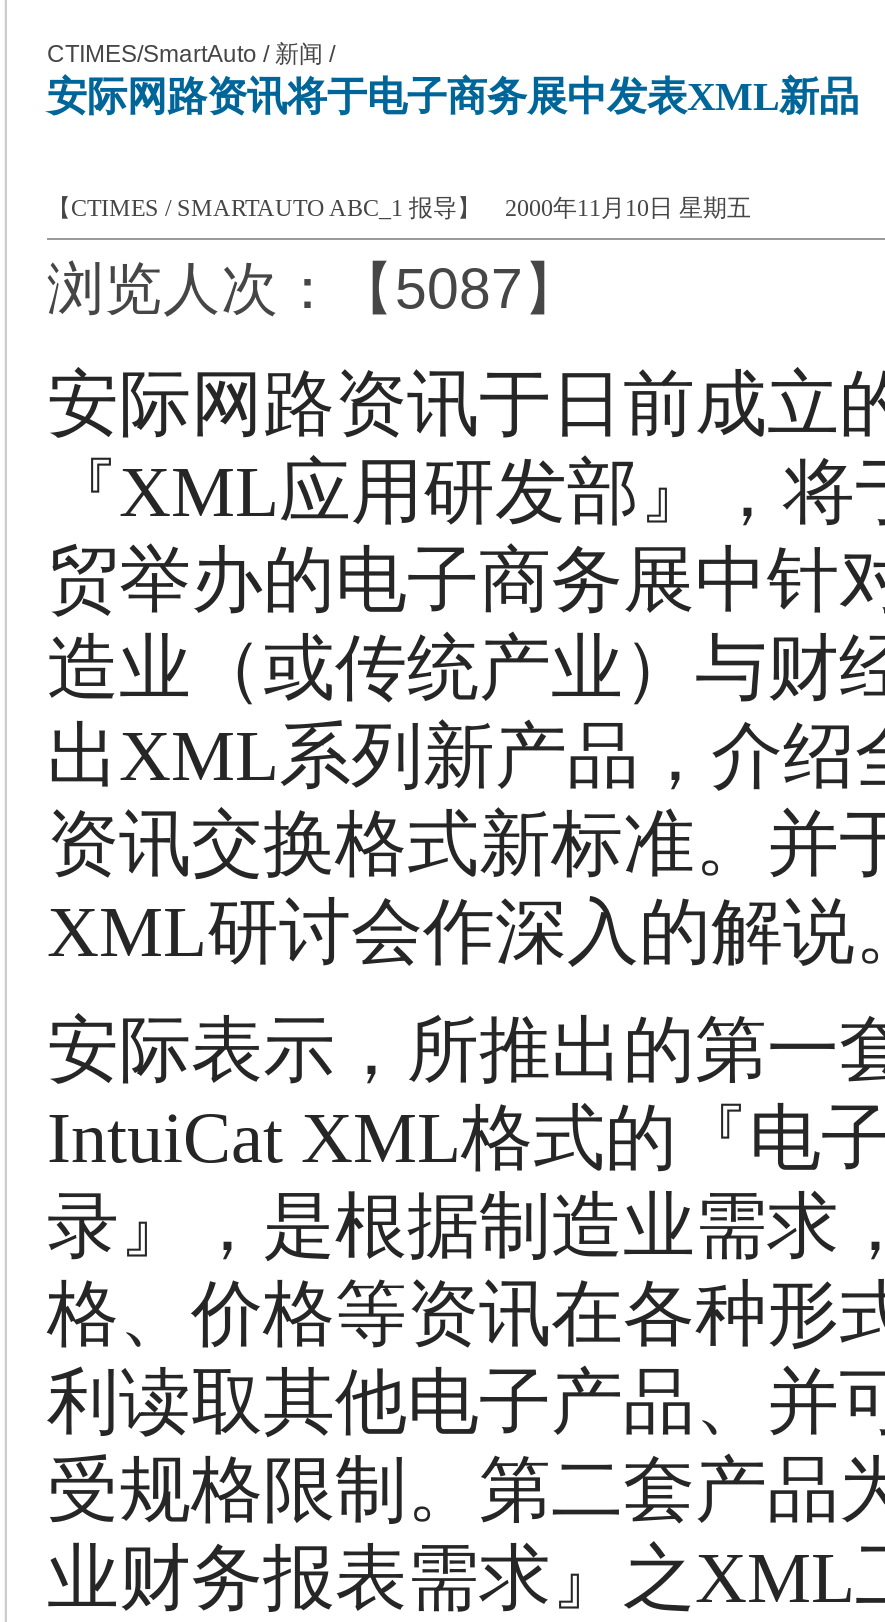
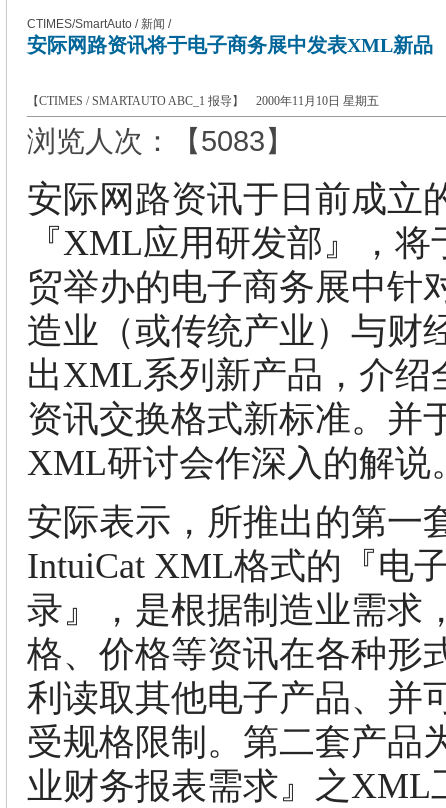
[47,257,581,321] 浏览人次：【5087】 -> [27,125,294,157] 浏览人次：【5083】

